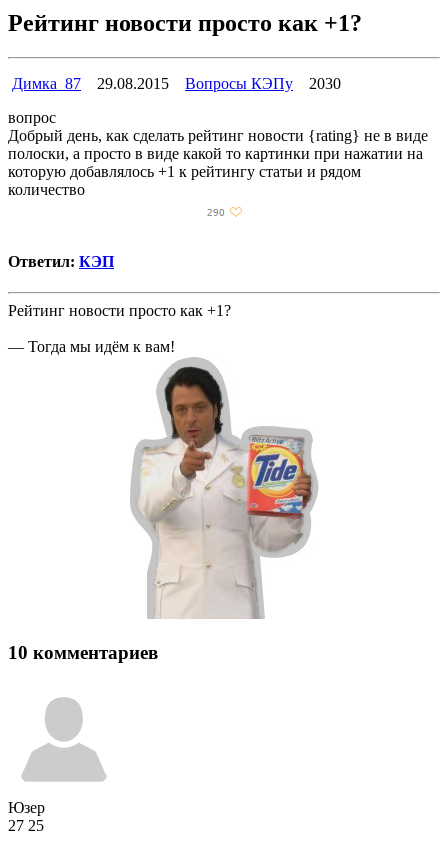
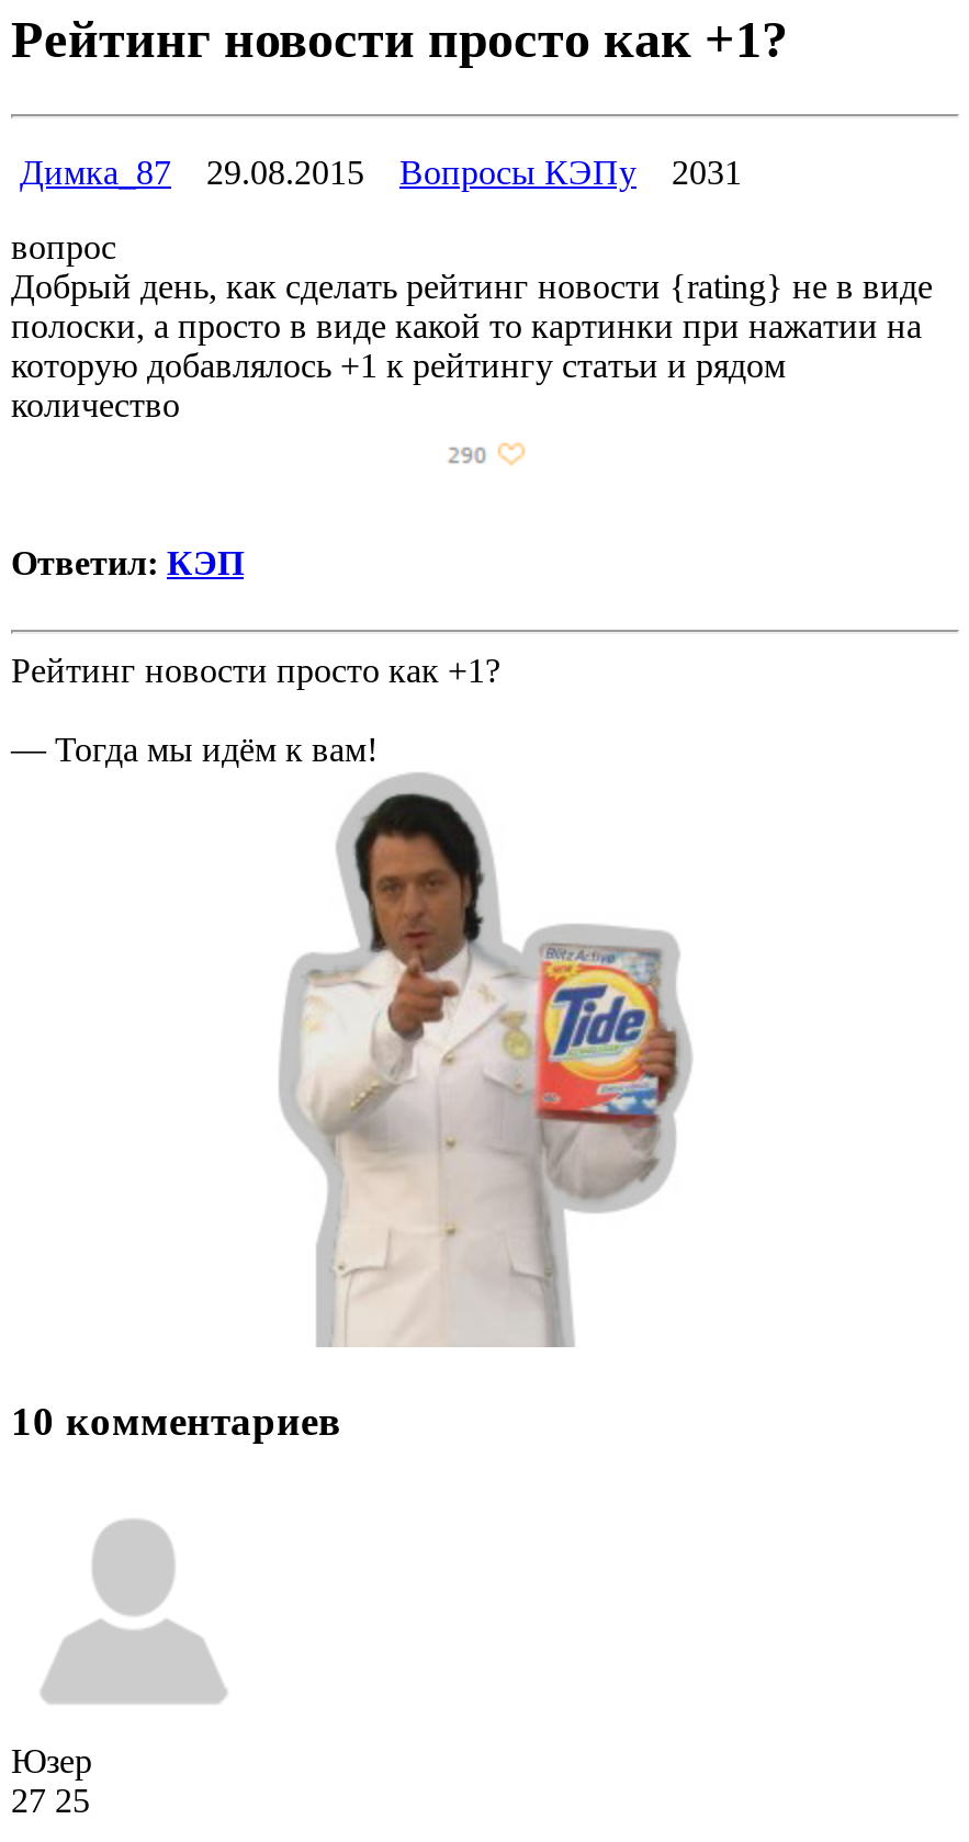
[12,75,341,92] Димка_87 29.08.2015 Вопросы КЭПу 2030 -> [20,153,742,190] Димка_87 29.08.2015 Вопросы КЭПу 2031

